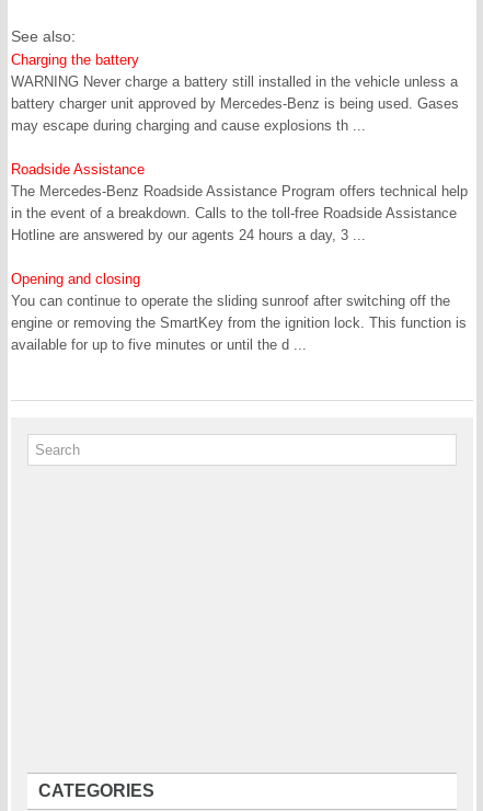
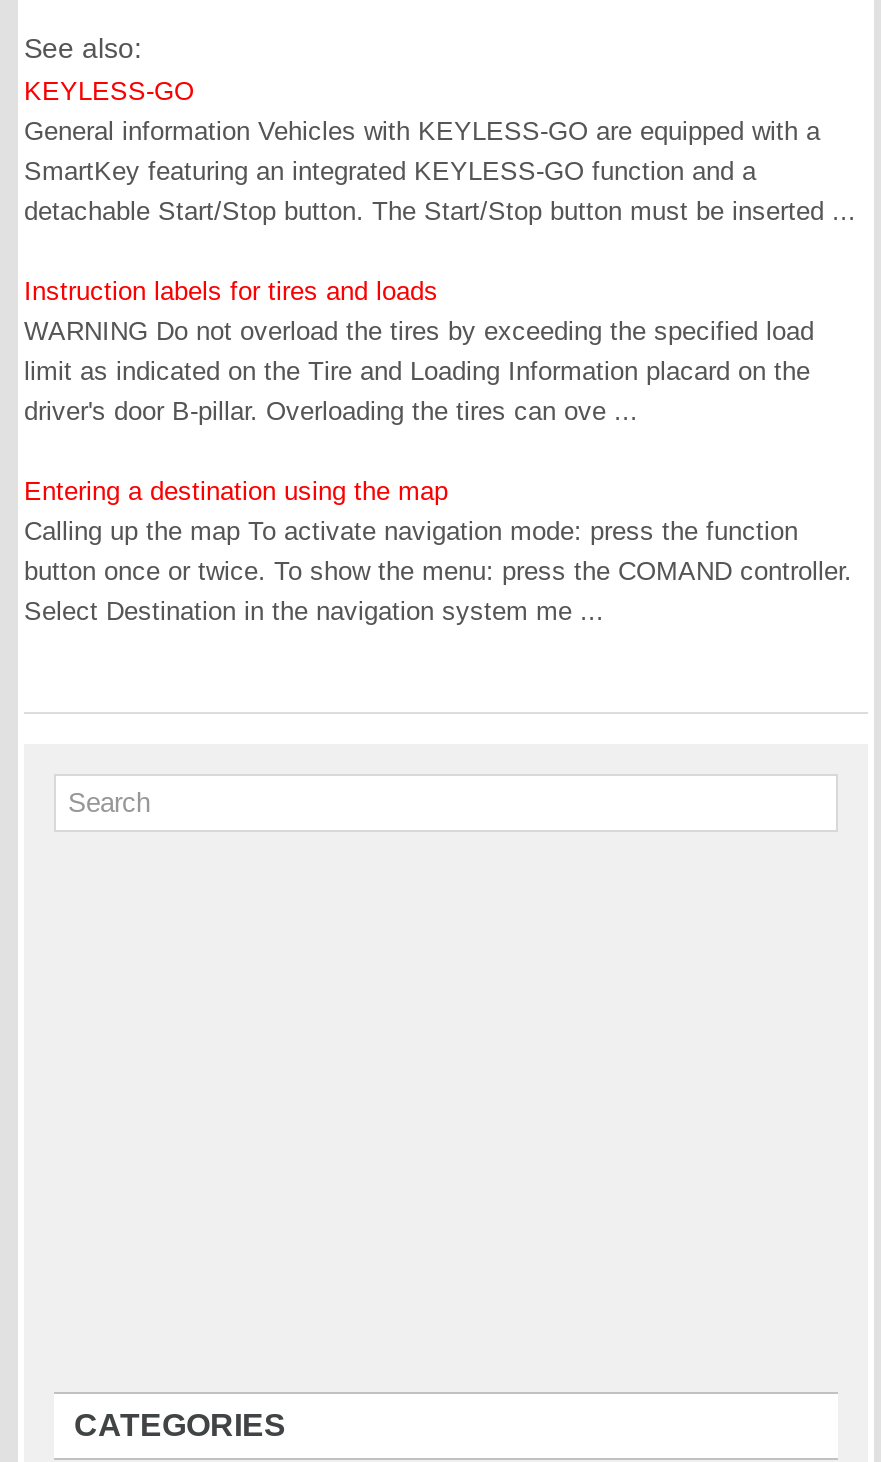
[11,52,459,134] Charging the battery | WARNING Never charge a battery still installed in the vehicle unless a | battery charger unit approved by Mercedes-Benz is being used. Gases | may escape during charging and cause explosions th ... -> [24,76,856,226] KEYLESS-GO | General information Vehicles with KEYLESS-GO are equipped with a | SmartKey featuring an integrated KEYLESS-GO function and a | detachable Start/Stop button. The Start/Stop button must be inserted ...
[11,161,468,243] Roadside Assistance | The Mercedes-Benz Roadside Assistance Program offers technical help | in the event of a breakdown. Calls to the toll-free Roadside Assistance | Hotline are answered by our agents 24 hours a day, 3 ... -> [24,276,814,426] Instruction labels for tires and loads | WARNING Do not overload the tires by exceeding the specified load | limit as indicated on the Tire and Loading Information placard on the | driver's door B-pillar. Overloading the tires can ove ...
[11,271,467,353] Opening and closing | You can continue to operate the sliding sunroof after switching off the | engine or removing the SmartKey from the ignition lock. This function is | available for up to five minutes or until the d ... -> [24,476,852,626] Entering a destination using the map | Calling up the map To activate navigation mode: press the function | button once or twice. To show the menu: press the COMAND controller. | Select Destination in the navigation system me ...

